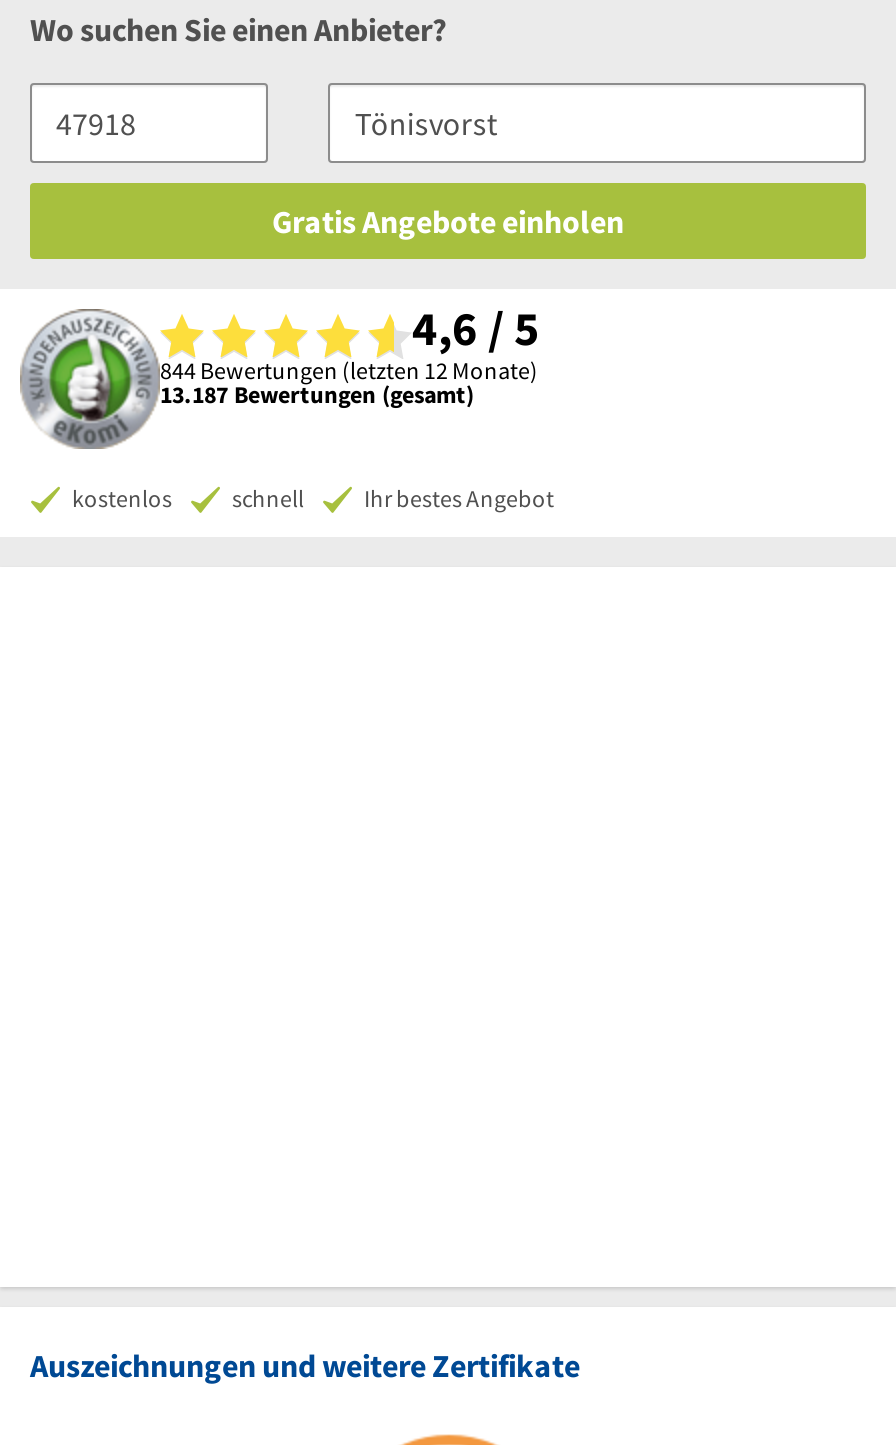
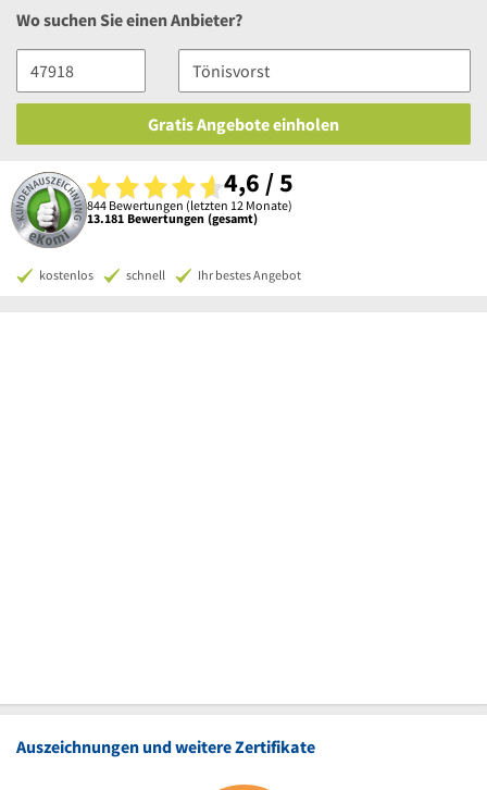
[160,379,474,409] 13.187 Bewertungen (gesamt) -> [87,210,258,226] 13.181 Bewertungen (gesamt)

